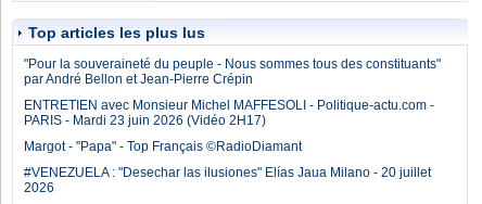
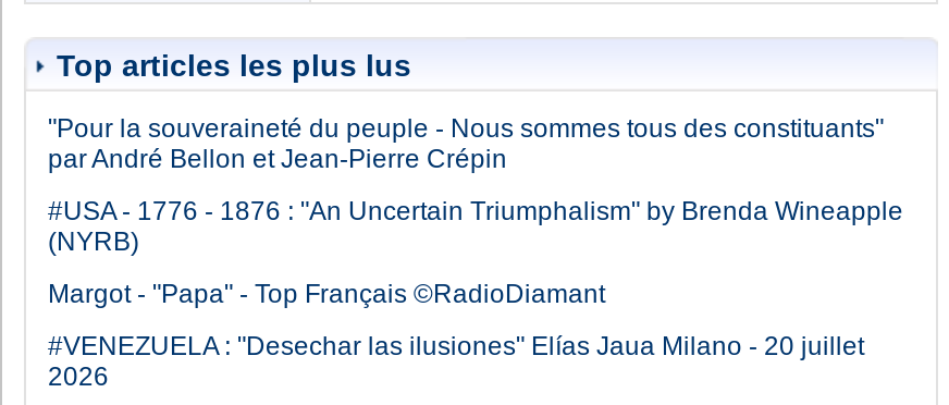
[24,98,434,128] ENTRETIEN avec Monsieur Michel MAFFESOLI - Politique-actu.com - | PARIS - Mardi 23 juin 2026 (Vidéo 2H17) -> [48,196,903,257] #USA - 1776 - 1876 : "An Uncertain Triumphalism" by Brenda Wineapple | (NYRB)

